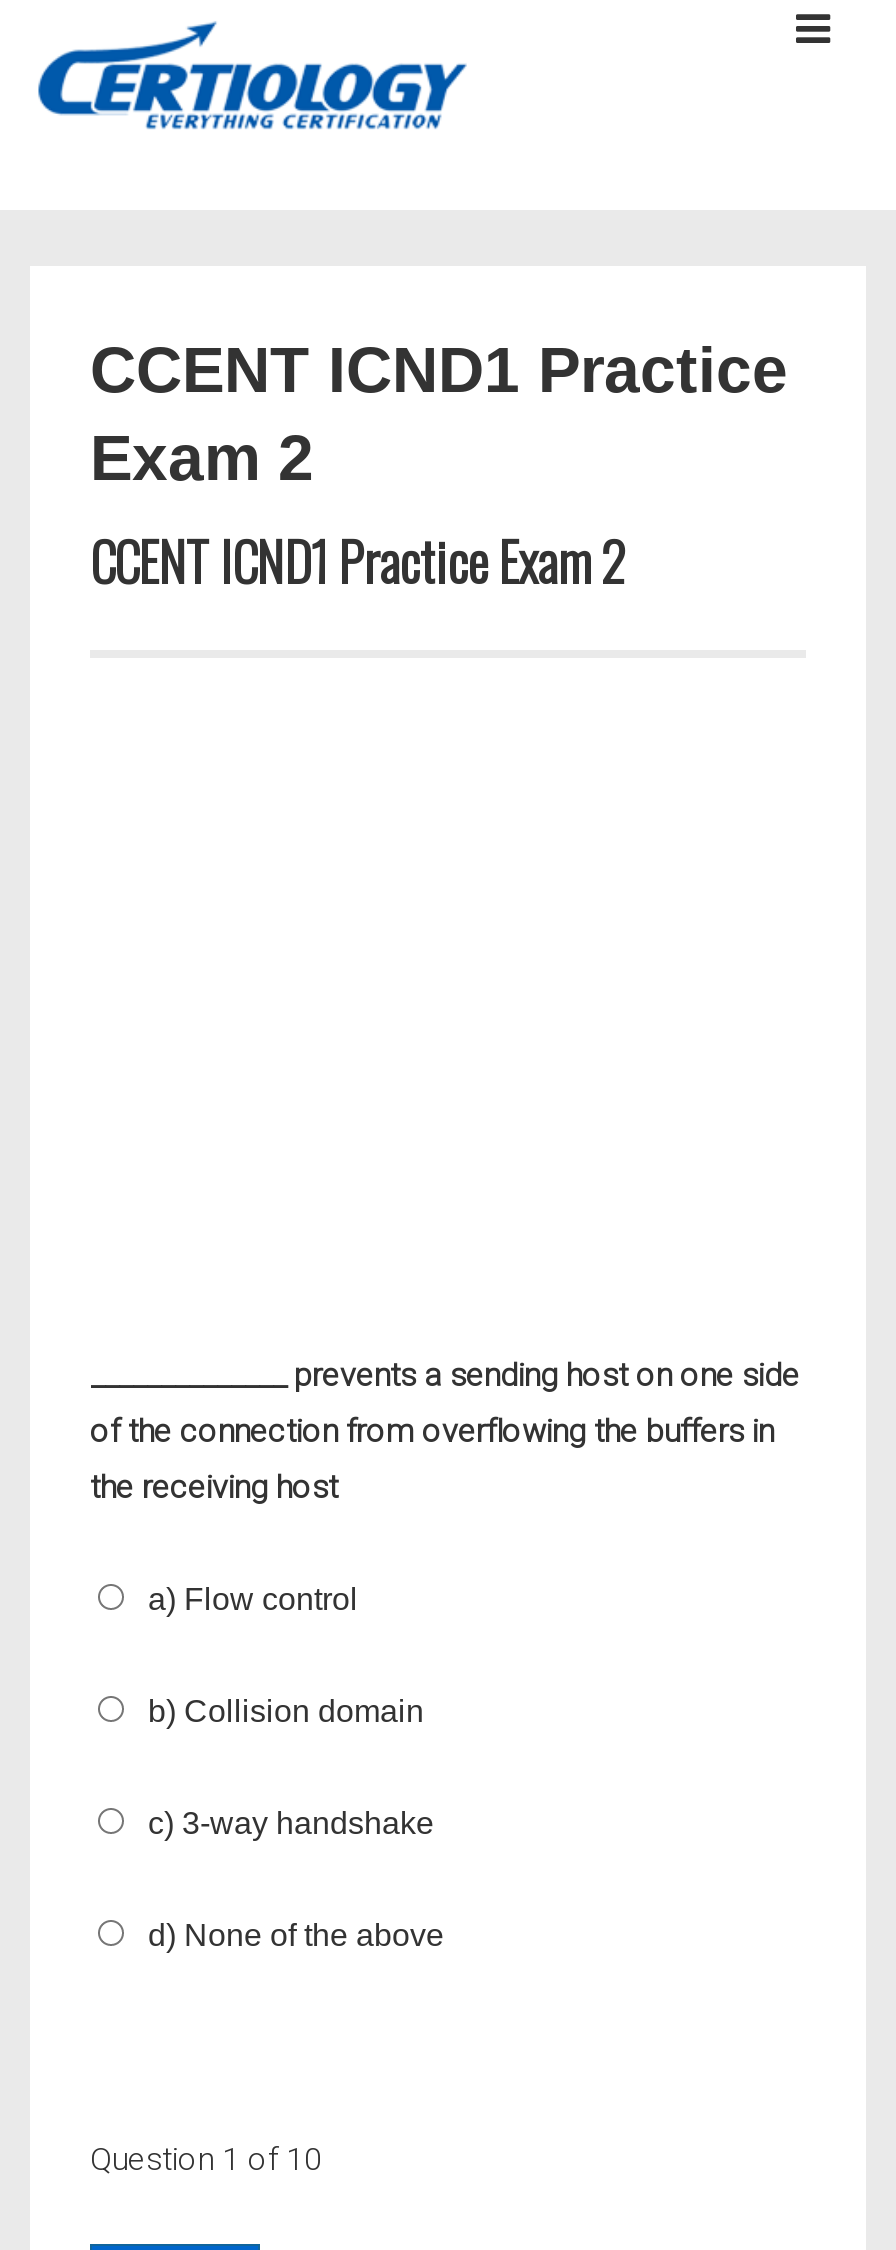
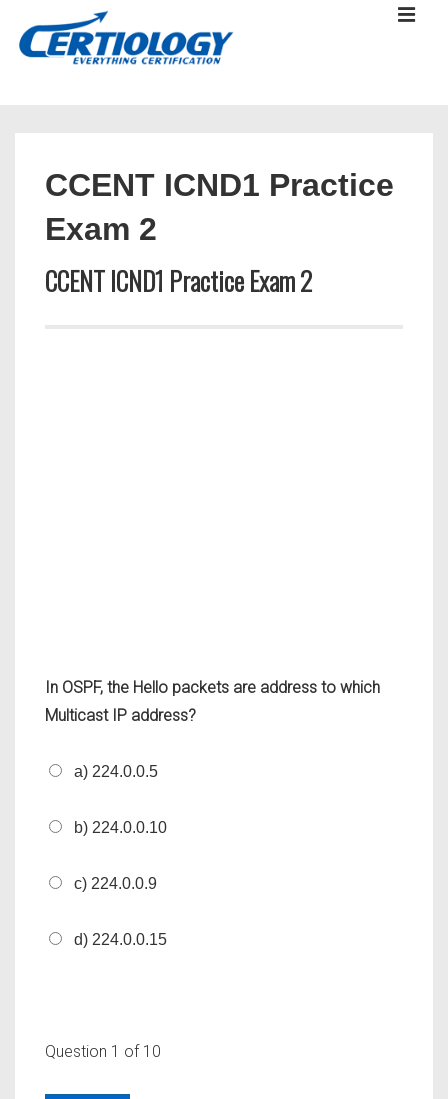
[90,1357,800,1953] ______________ prevents a sending host on one side | of the connection from overflowing the buffers in | the receiving host | a) Flow control | b) Collision domain | c) 3-way handshake | d) None of the above -> [45,678,380,948] In OSPF, the Hello packets are address to which | Multicast IP address? | a) 224.0.0.5 | b) 224.0.0.10 | c) 224.0.0.9 | d) 224.0.0.15

